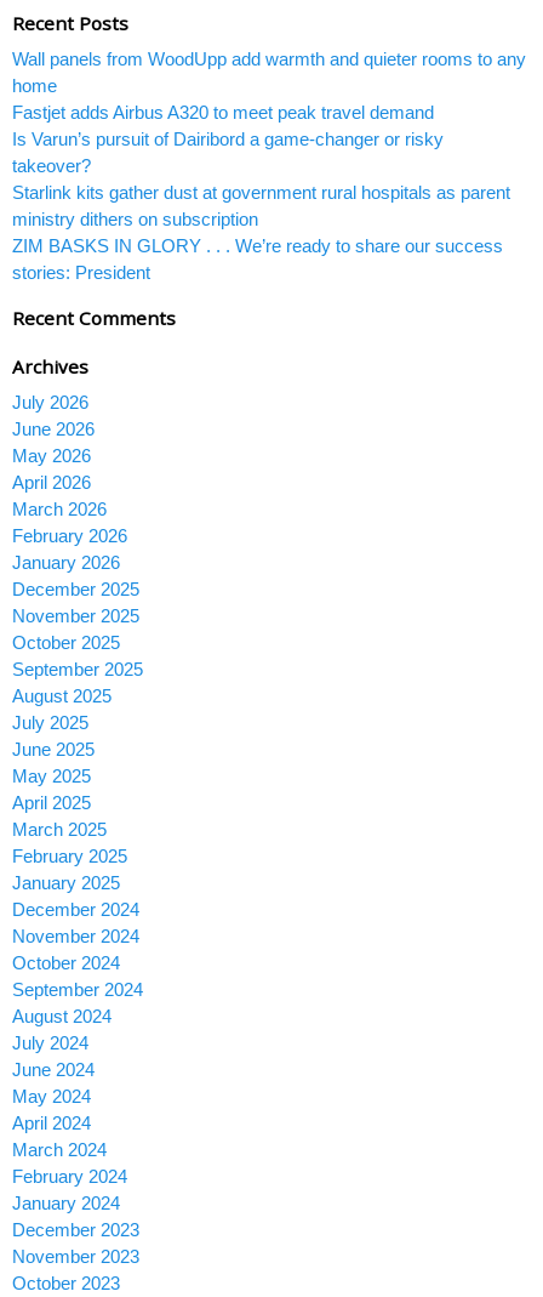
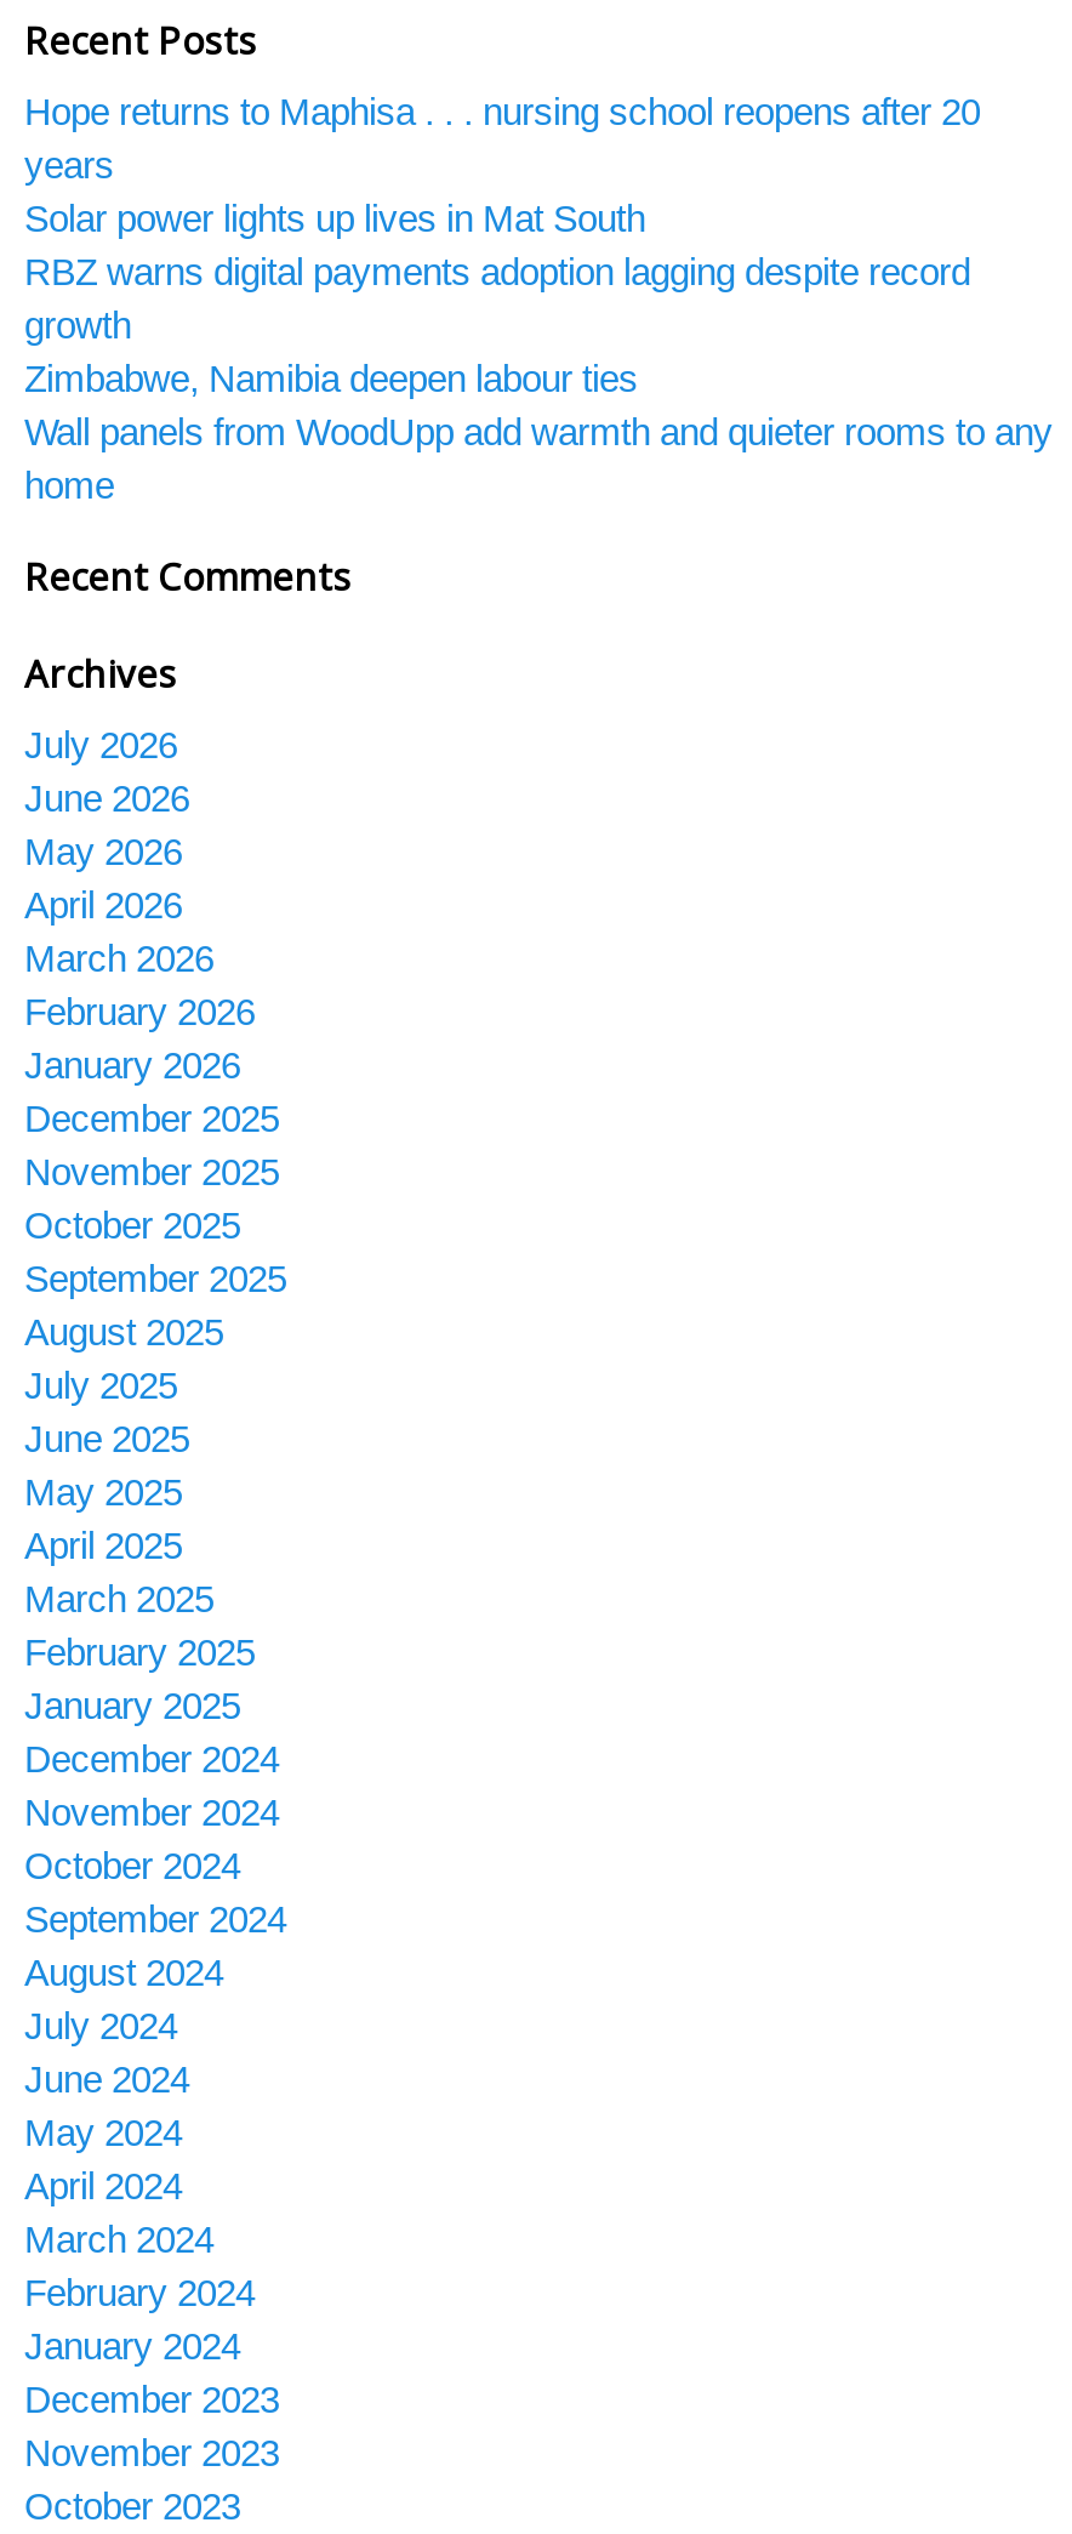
none -> [24,91,980,399] Hope returns to Maphisa . . . nursing school reopens after 20 | years | Solar power lights up lives in Mat South | RBZ warns digital payments adoption lagging despite record | growth | Zimbabwe, Namibia deepen labour ties
moved [12,49,526,96] -> [24,411,1053,506]: Wall panels from WoodUpp add warmth and quieter rooms to any | home
[12,102,510,283] Fastjet adds Airbus A320 to meet peak travel demand | Is Varun’s pursuit of Dairibord a game-changer or risky | takeover? | Starlink kits gather dust at government rural hospitals as parent | ministry dithers on subscription | ZIM BASKS IN GLORY . . . We’re ready to share our success | stories: President -> none

